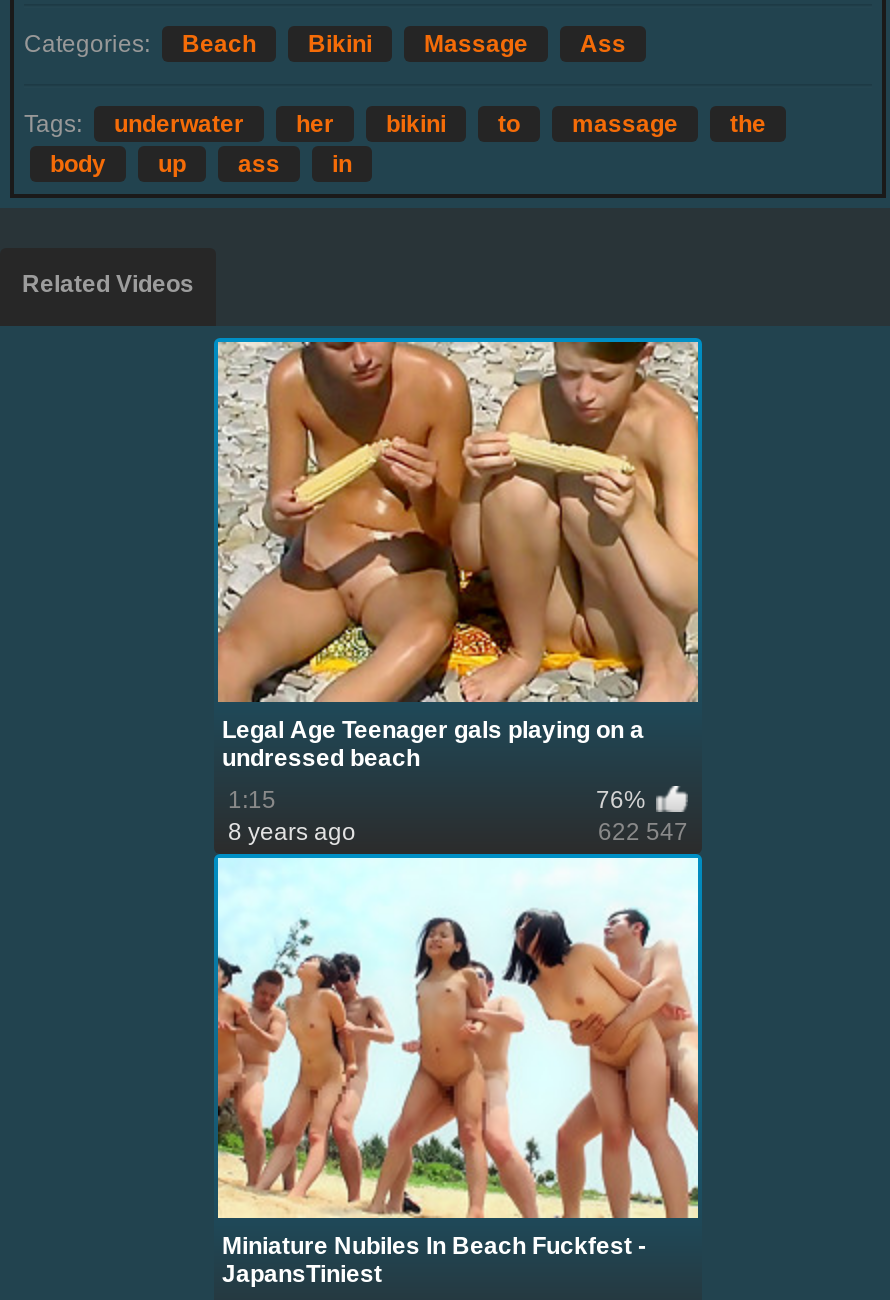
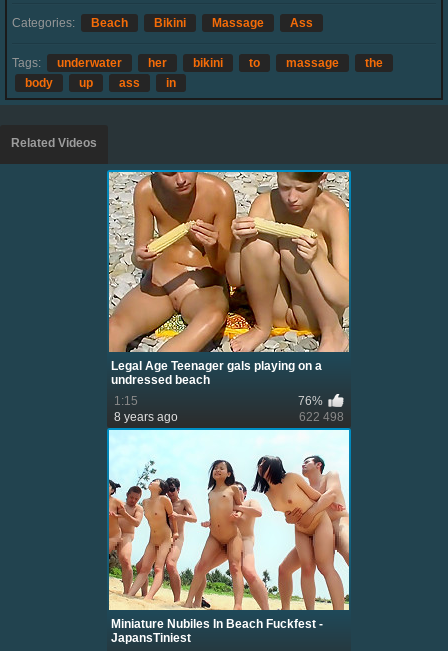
[598,818,688,846] 622 547 -> [299,410,344,424] 622 498

